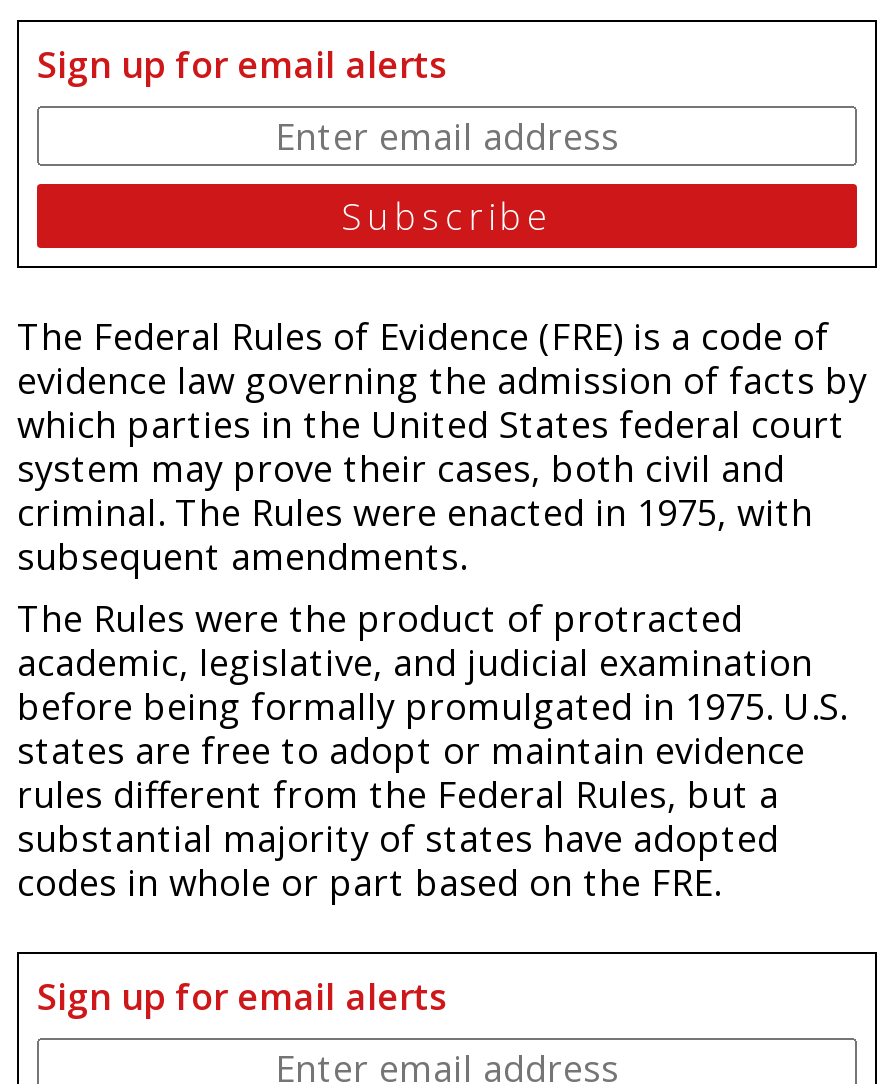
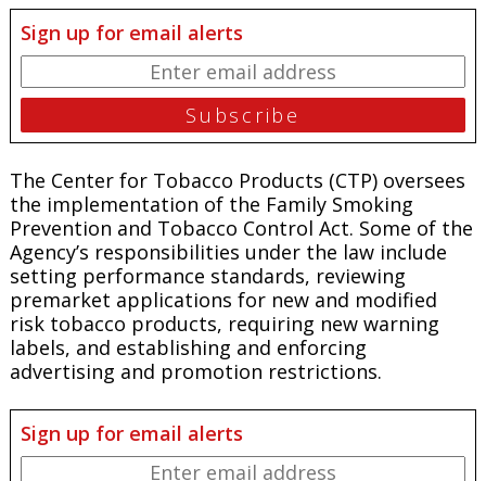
[17,311,867,905] The Federal Rules of Evidence (FRE) is a code of | evidence law governing the admission of facts by | which parties in the United States federal court | system may prove their cases, both civil and | criminal. The Rules were enacted in 1975, with | subsequent amendments. | The Rules were the product of protracted | academic, legislative, and judicial examination | before being formally promulgated in 1975. U.S. | states are free to adopt or maintain evidence | rules different from the Federal Rules, but a | substantial majority of states have adopted | codes in whole or part based on the FRE. -> [10,167,473,384] The Center for Tobacco Products (CTP) oversees | the implementation of the Family Smoking | Prevention and Tobacco Control Act. Some of the | Agency’s responsibilities under the law include | setting performance standards, reviewing | premarket applications for new and modified | risk tobacco products, requiring new warning | labels, and establishing and enforcing | advertising and promotion restrictions.

